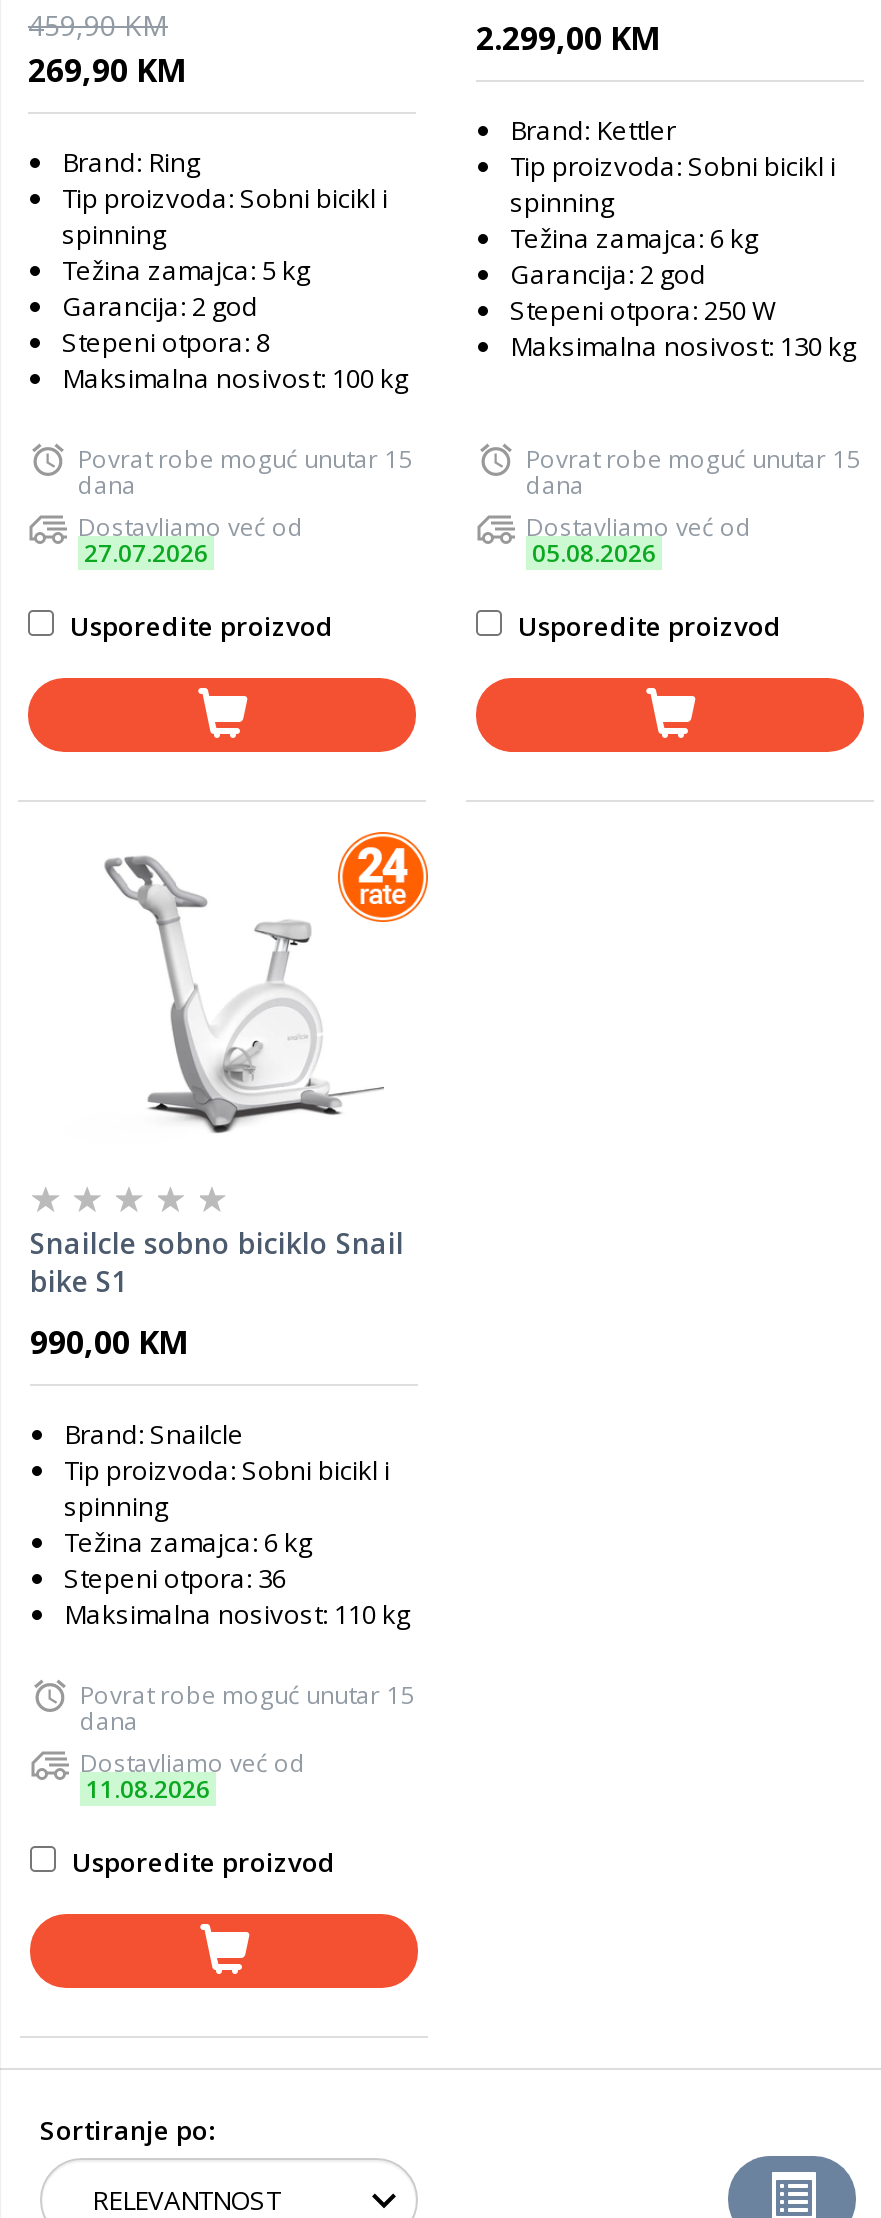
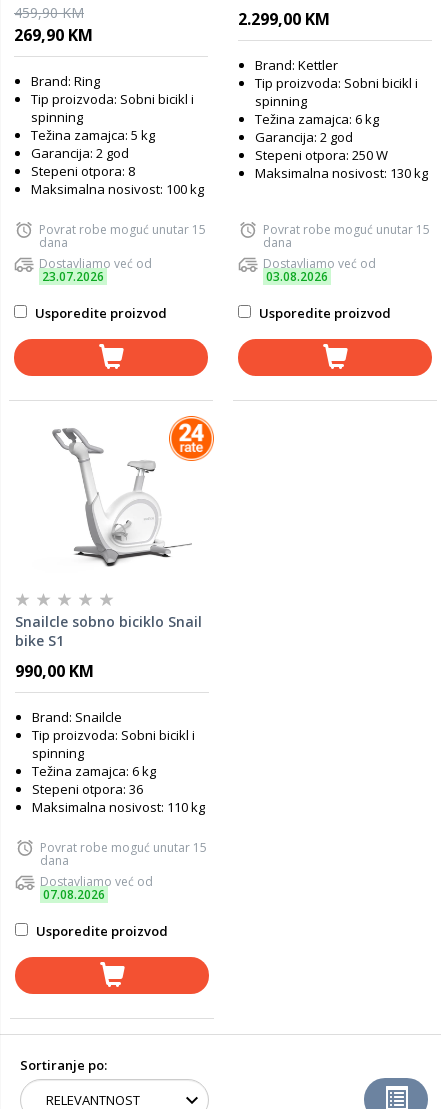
[84,536,208,570] 27.07.2026 -> [42,268,104,285] 23.07.2026
[532,536,656,570] 05.08.2026 -> [266,268,328,285] 03.08.2026
[86,1772,210,1806] 11.08.2026 -> [43,886,105,903] 07.08.2026

